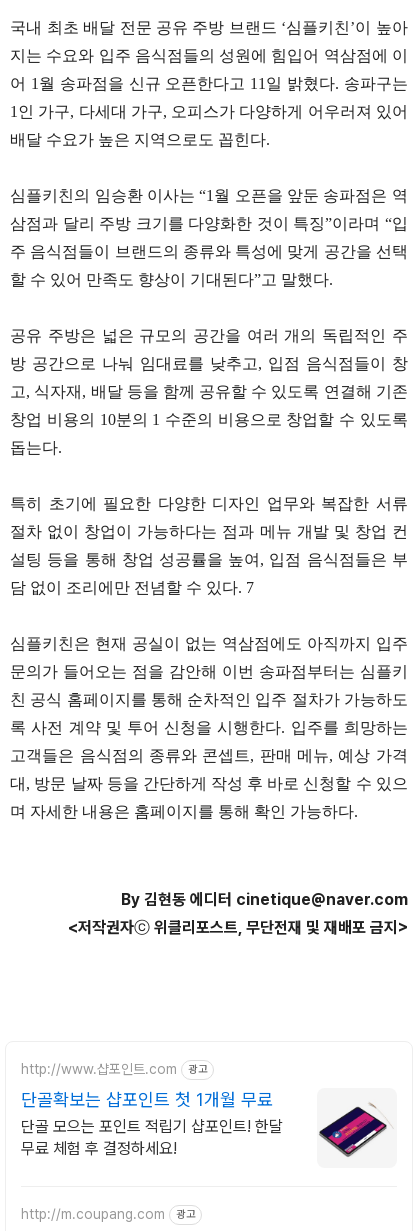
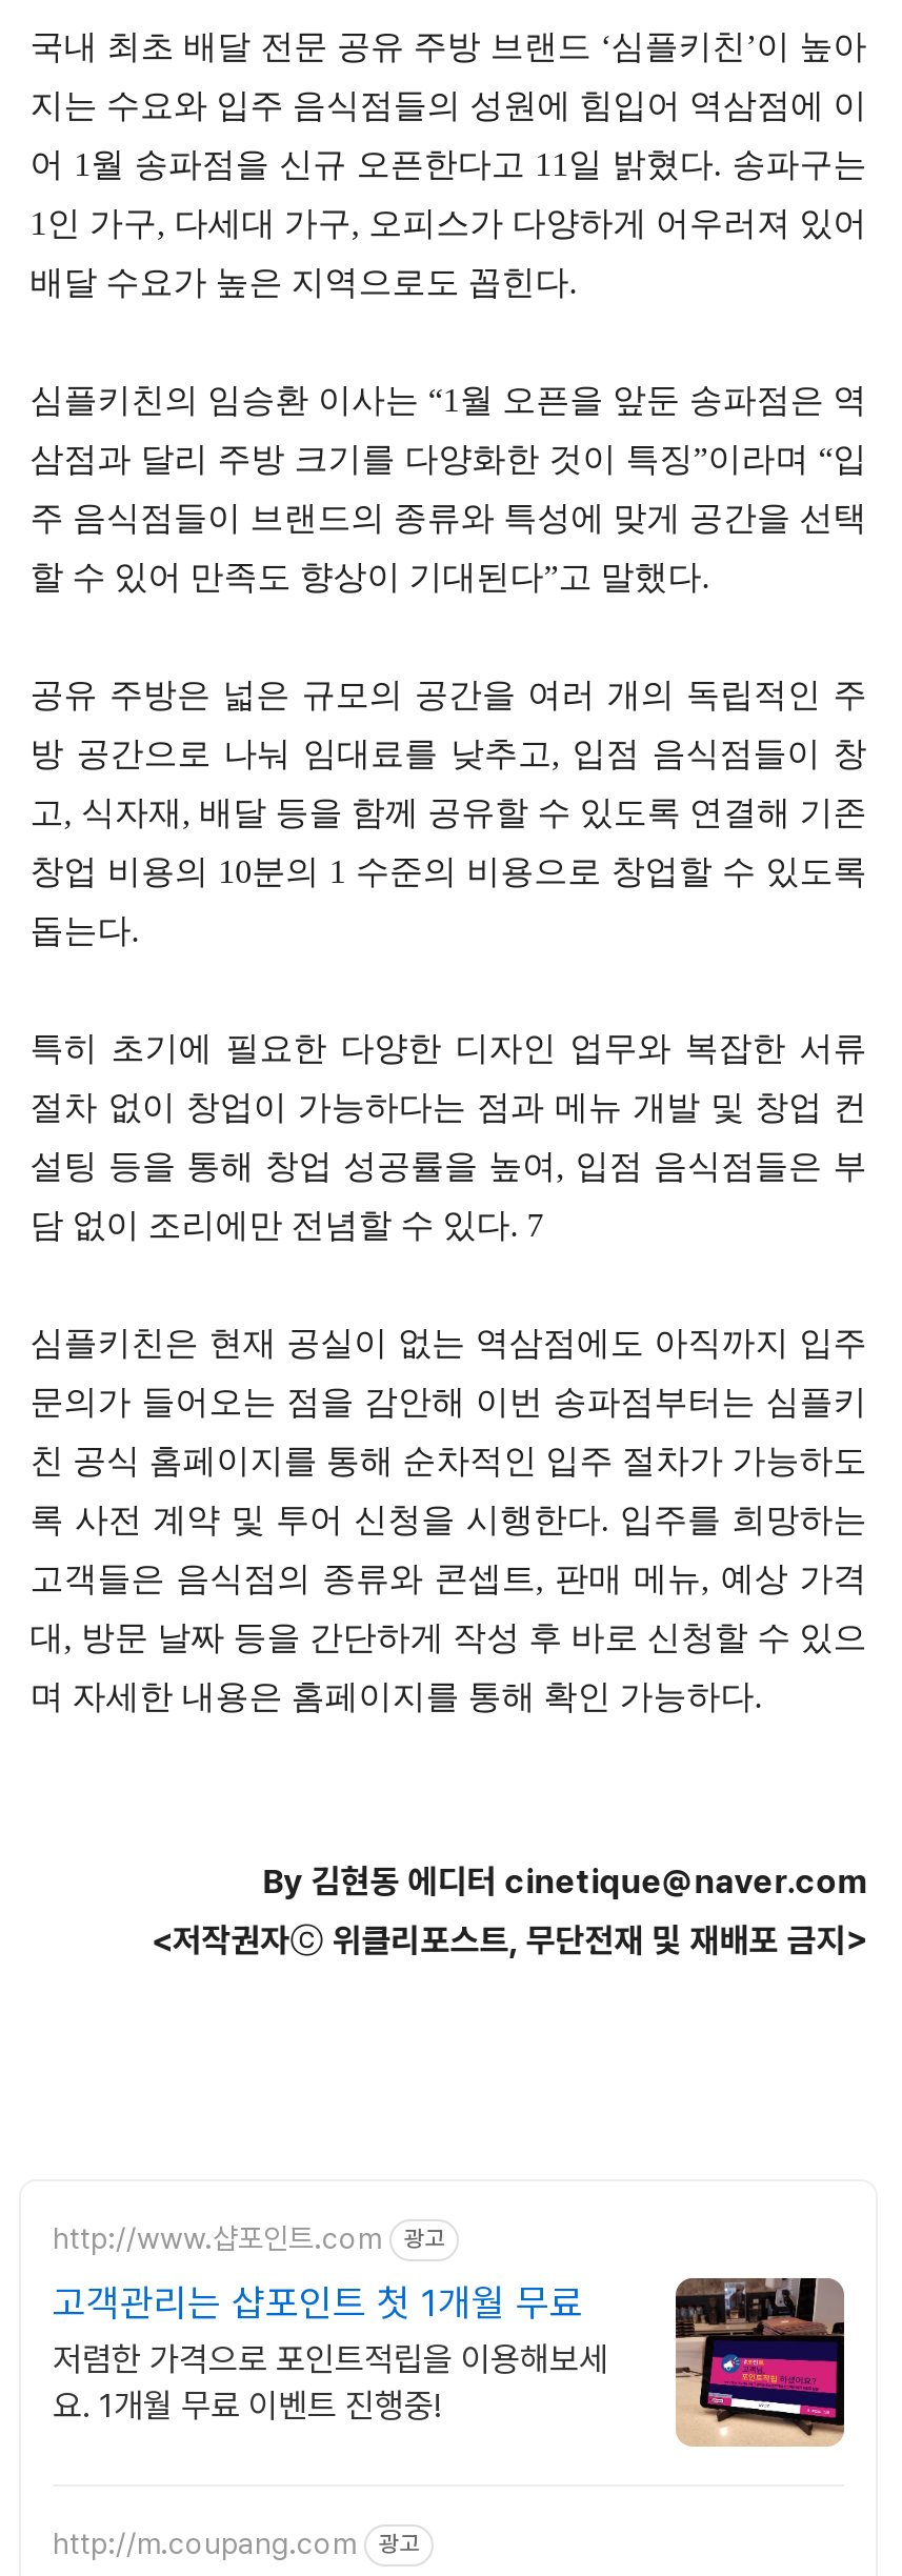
[21,1088,397,1168] [image] | 단골확보는 샵포인트 첫 1개월 무료 | 단골 모으는 포인트 적립기 샵포인트! 한달 | 무료 체험 후 결정하세요! -> [53,2276,846,2449] [image] | 고객관리는 샵포인트 첫 1개월 무료 | 저렴한 가격으로 포인트적립을 이용해보세 | 요. 1개월 무료 이벤트 진행중!

